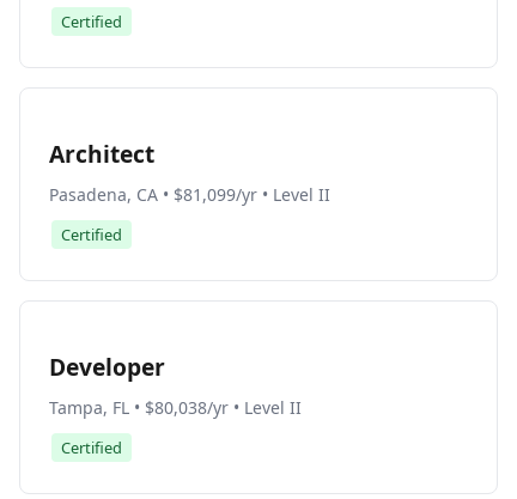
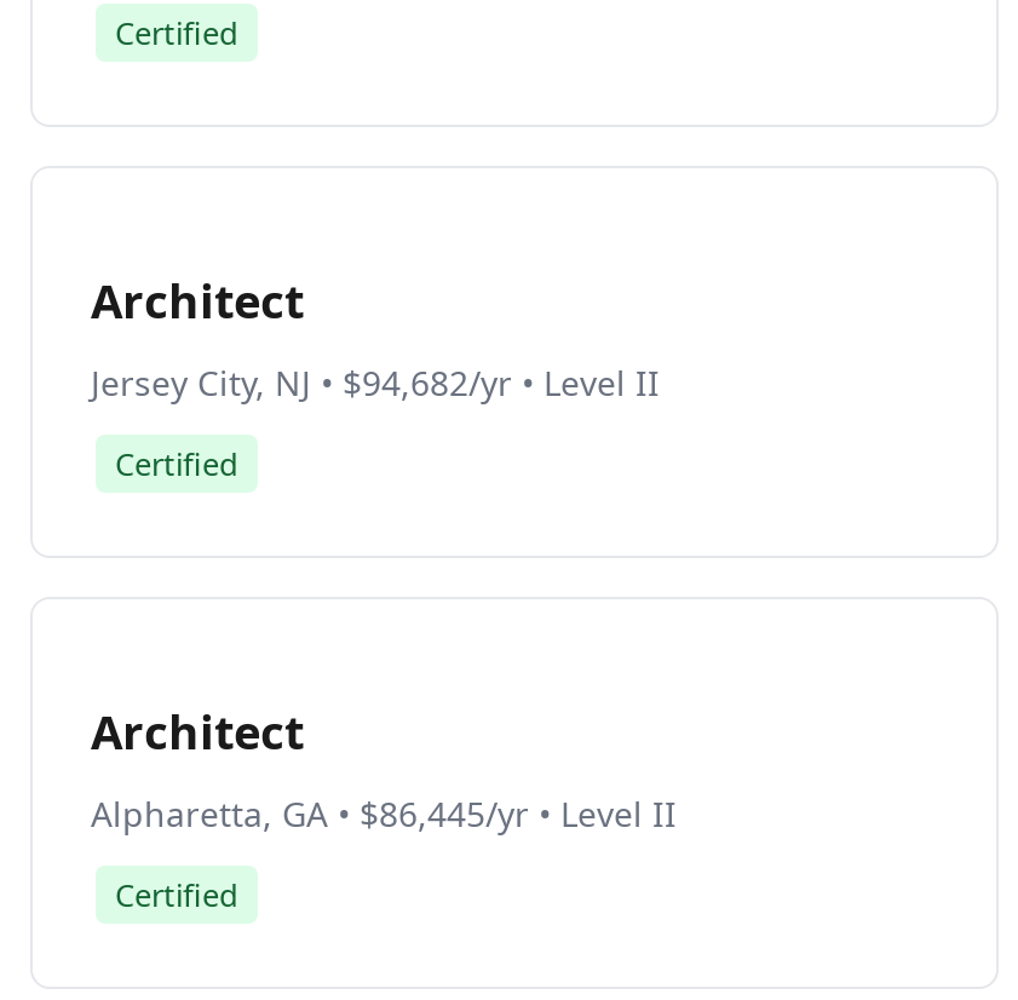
[49,183,330,206] Pasadena, CA • $81,099/yr • Level II -> [91,360,660,406] Jersey City, NJ • $94,682/yr • Level II
[49,351,302,419] Developer | Tampa, FL • $80,038/yr • Level II -> [91,699,677,837] Architect | Alpharetta, GA • $86,445/yr • Level II

